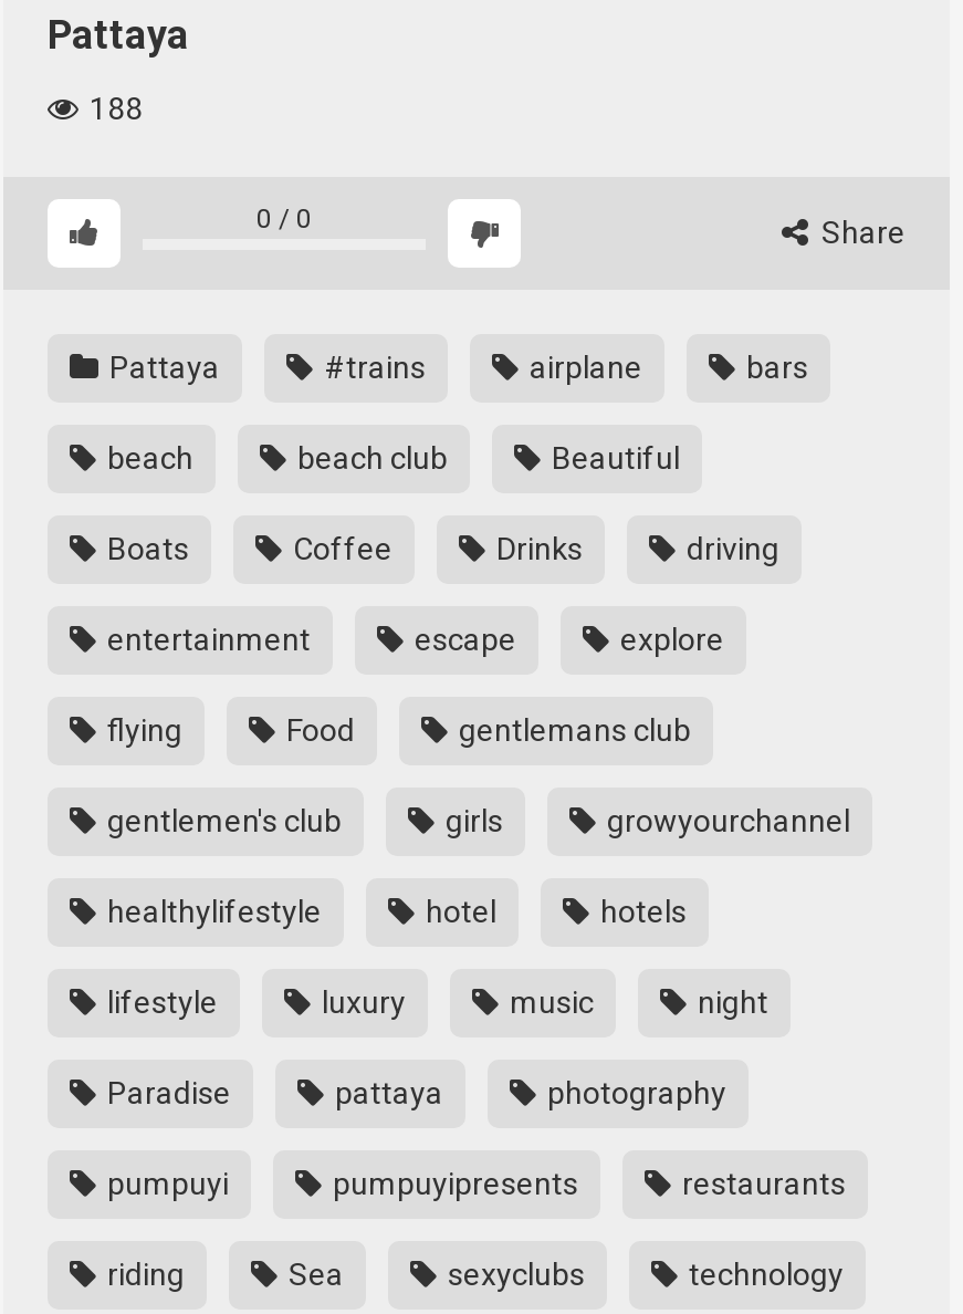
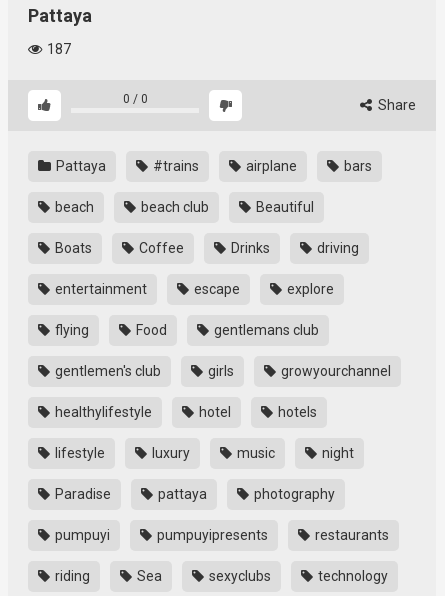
[83,90,143,126] 188 -> [44,41,71,57] 187

